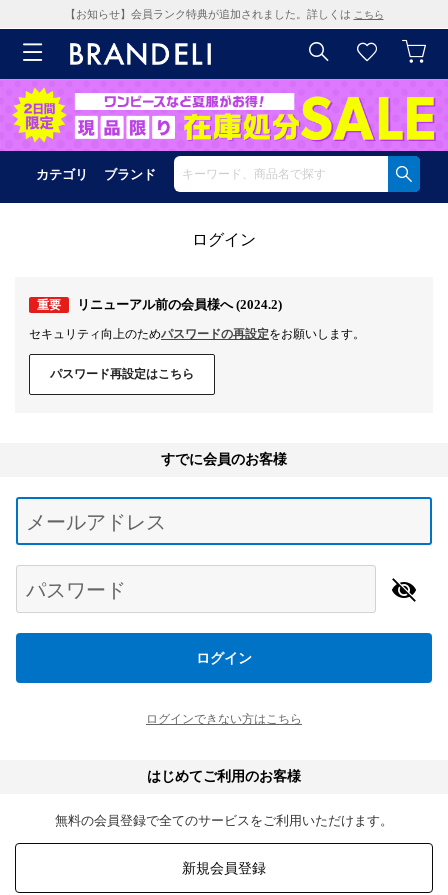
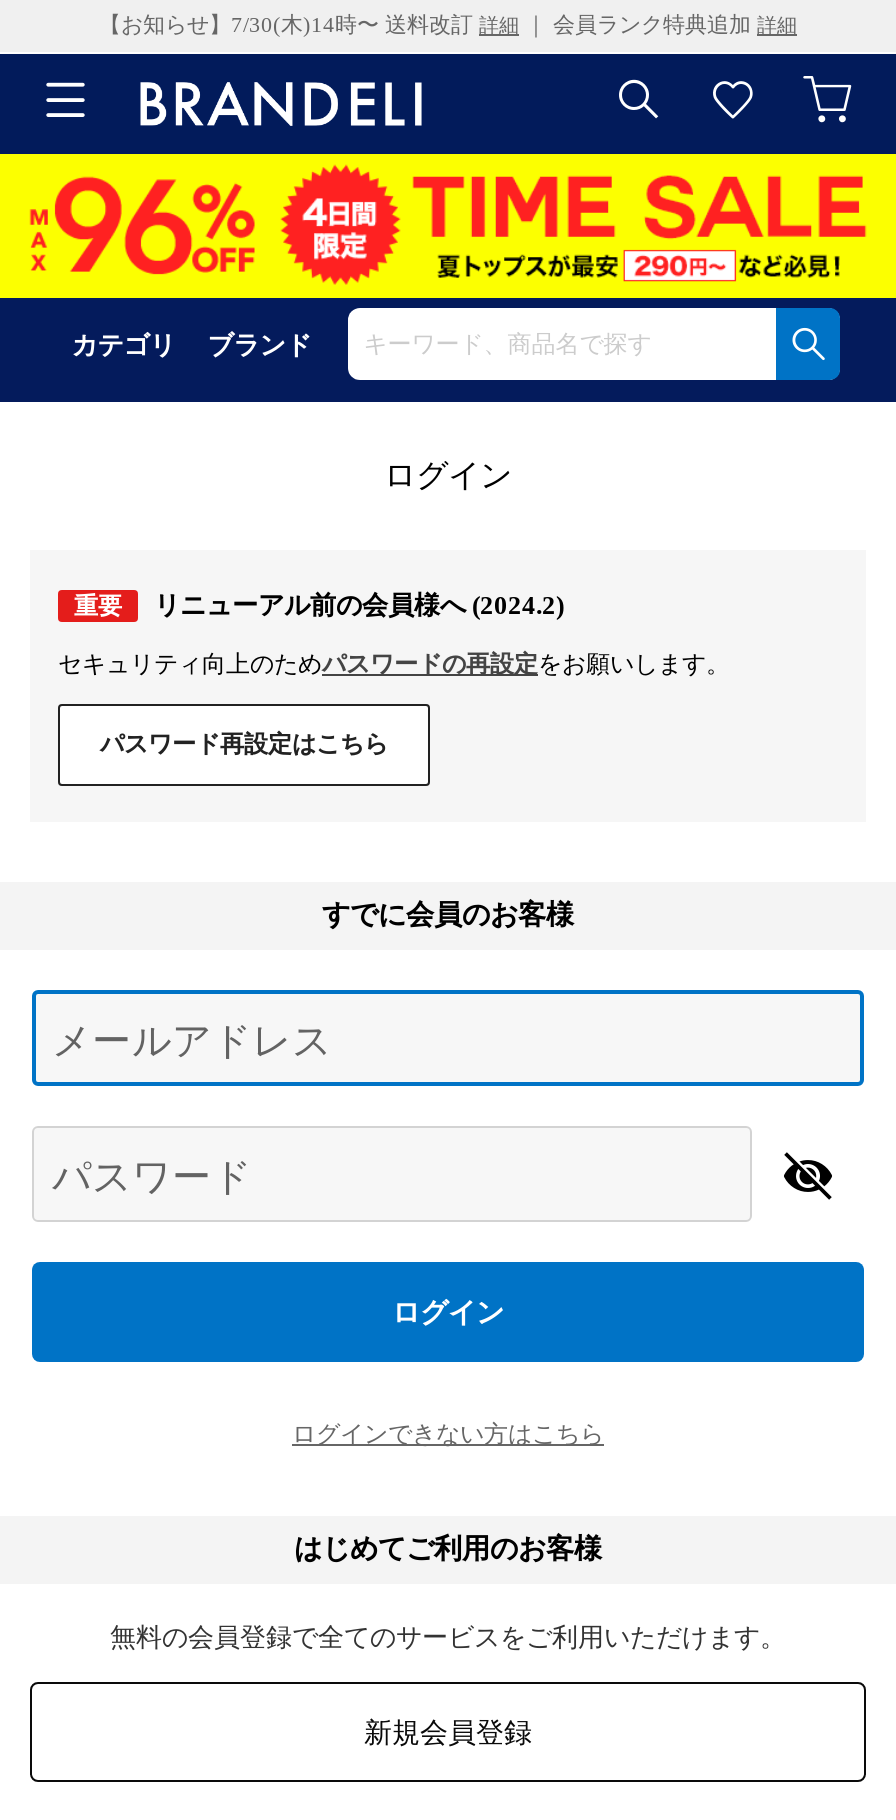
[64,8,383,20] 【お知らせ】会員ランク特典が追加されました。詳しくはこちら -> [99,12,797,36] 【お知らせ】7/30(木)14時〜 送料改訂詳細｜ 会員ランク特典追加詳細
[3,78,445,152] [image] -> [6,152,890,300] [image]

